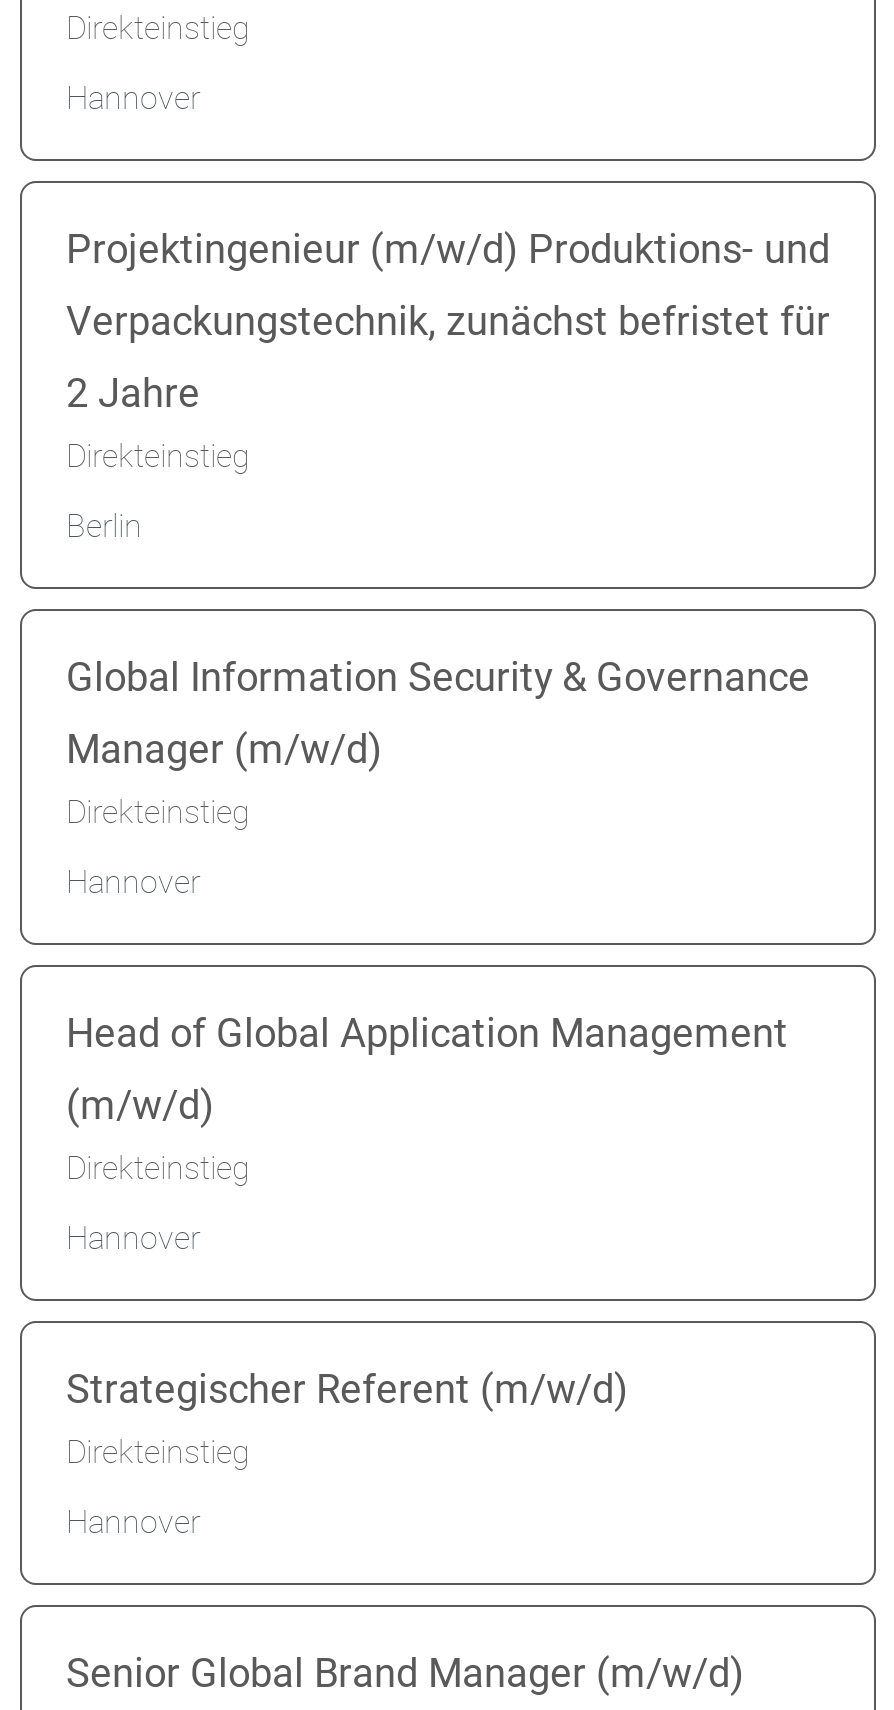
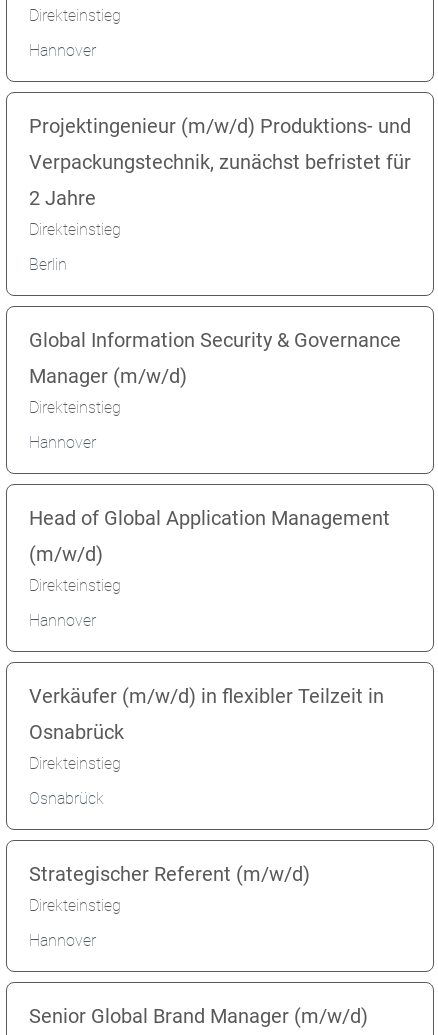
none -> [29,684,384,808] Verkäufer (m/w/d) in flexibler Teilzeit in | Osnabrück | Direkteinstieg | Osnabrück

